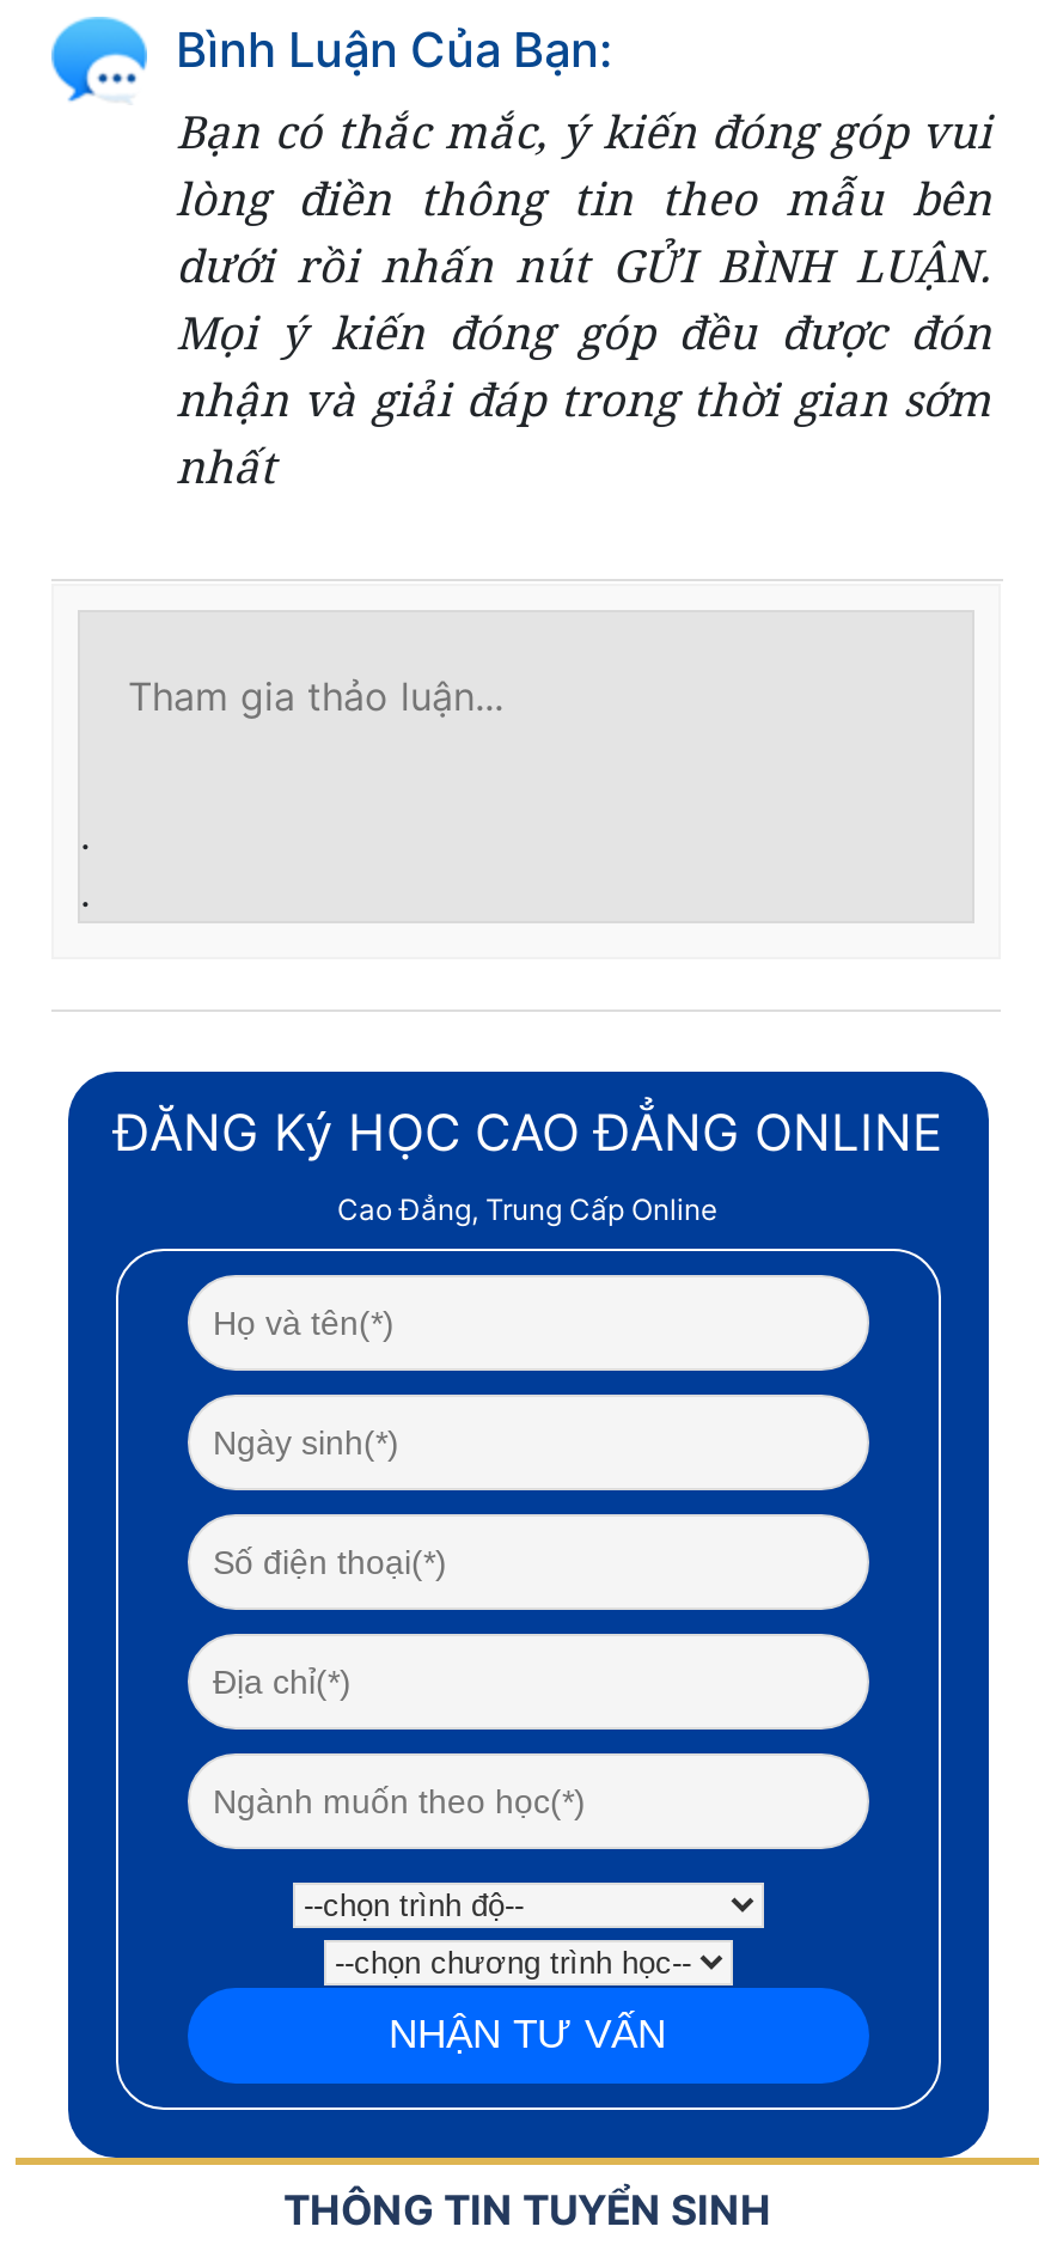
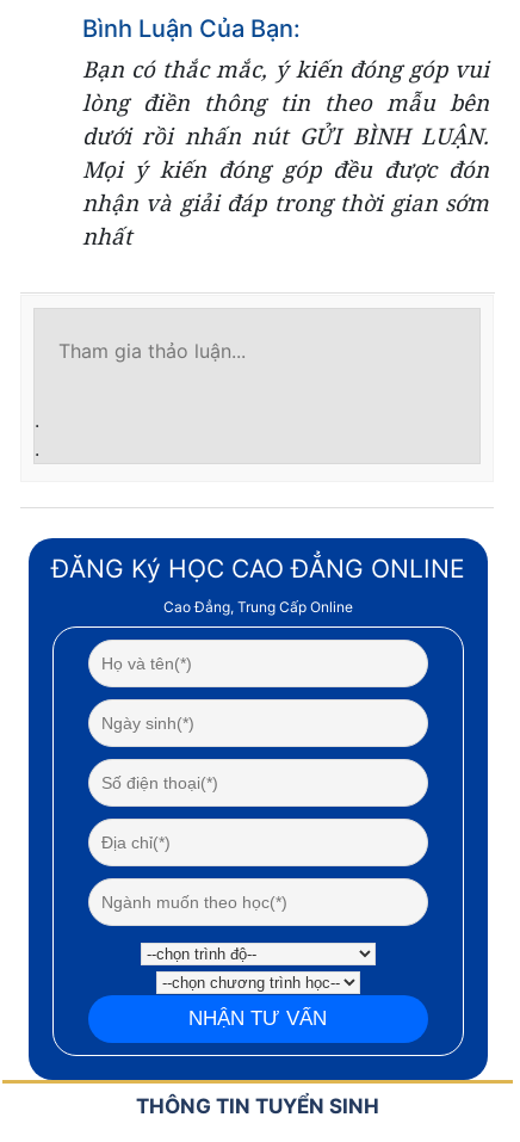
[49,14,149,103] [image] -> none

